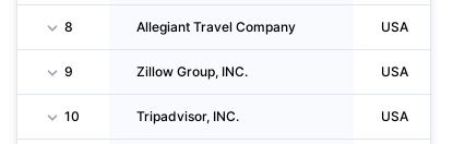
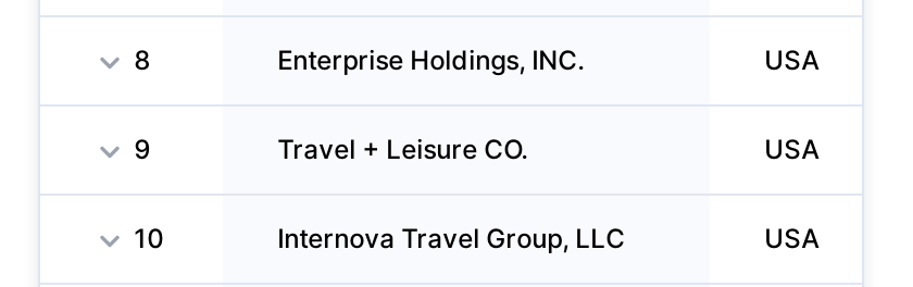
[137,18,296,35] Allegiant Travel Company -> [278,43,584,76] Enterprise Holdings, INC.
[137,63,248,80] Zillow Group, INC. -> [278,132,528,165] Travel + Leisure CO.
[137,108,239,124] Tripadvisor, INC. -> [278,222,625,254] Internova Travel Group, LLC

